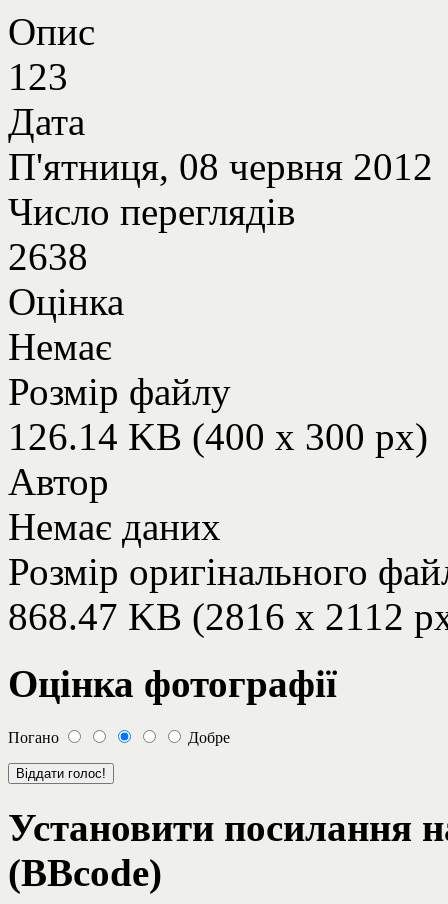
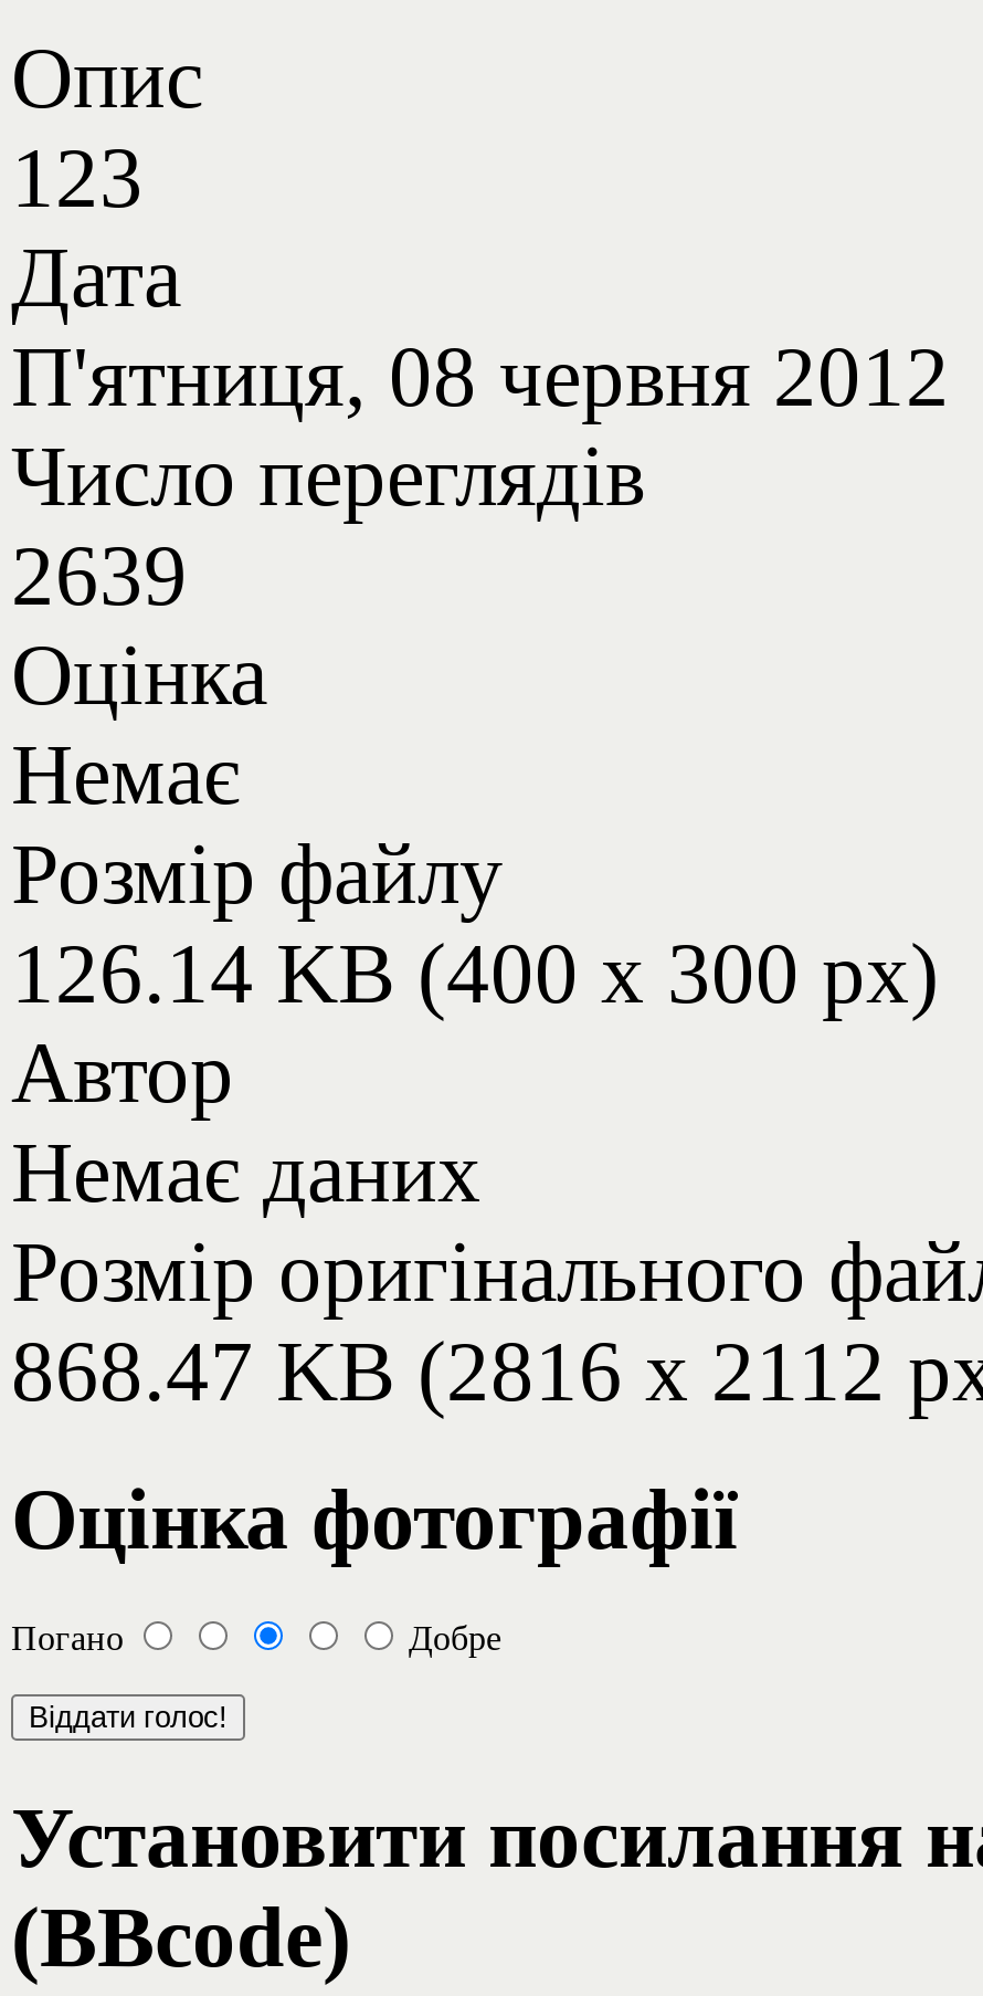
[8,235,88,278] 2638 -> [11,528,188,623] 2639

